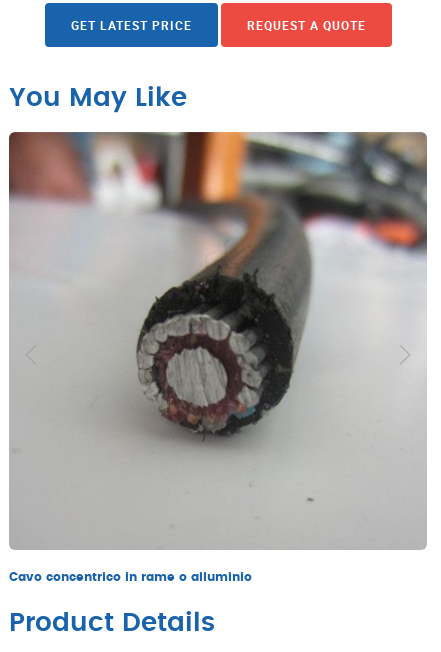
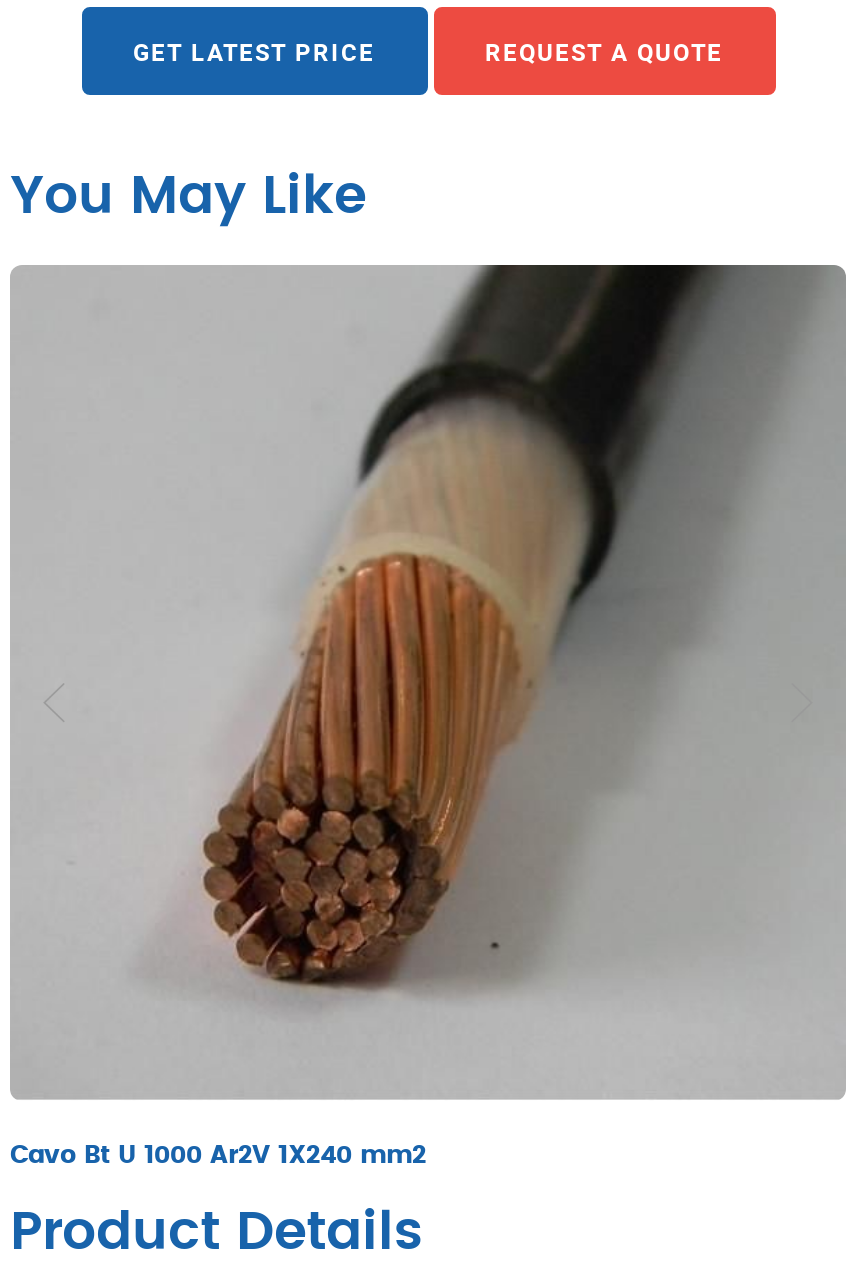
[9,131,427,501] [image] -> [12,263,846,1003] [image]
[9,571,252,583] Cavo concentrico in rame o alluminio -> [10,1143,426,1167] Cavo Bt U 1000 Ar2V 1X240 mm2

